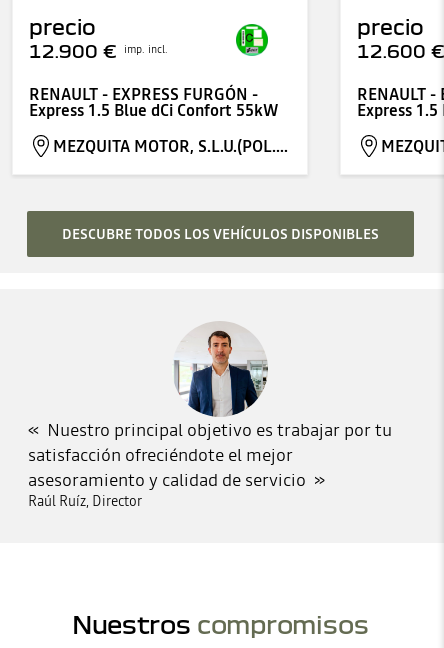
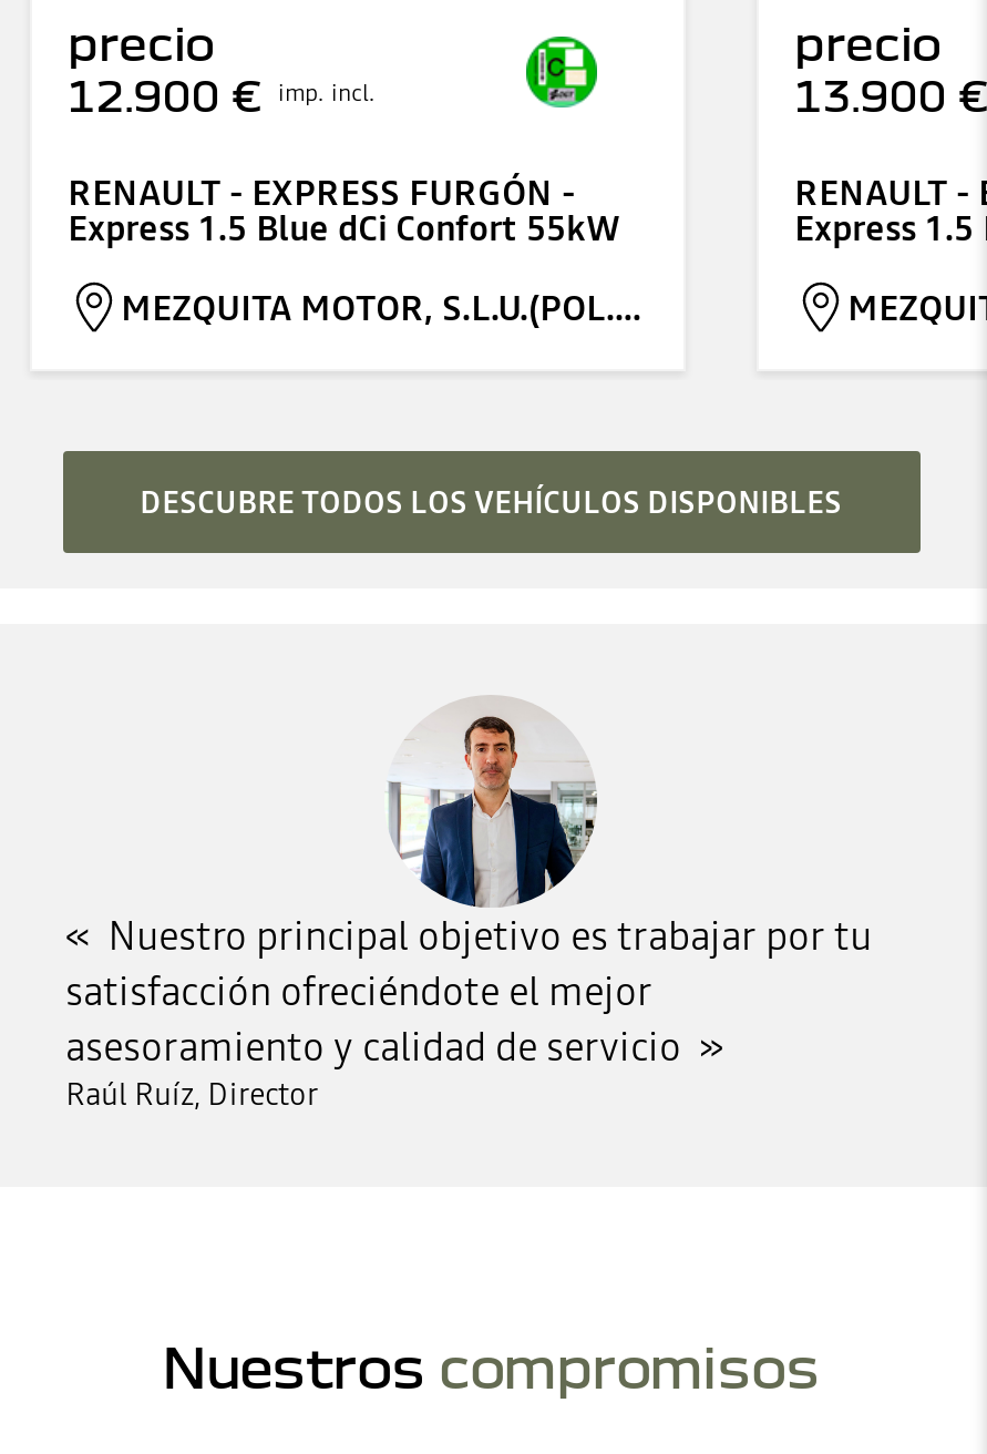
[357,40,444,61] 12.600 € -> [794,72,987,119] 13.900 €

